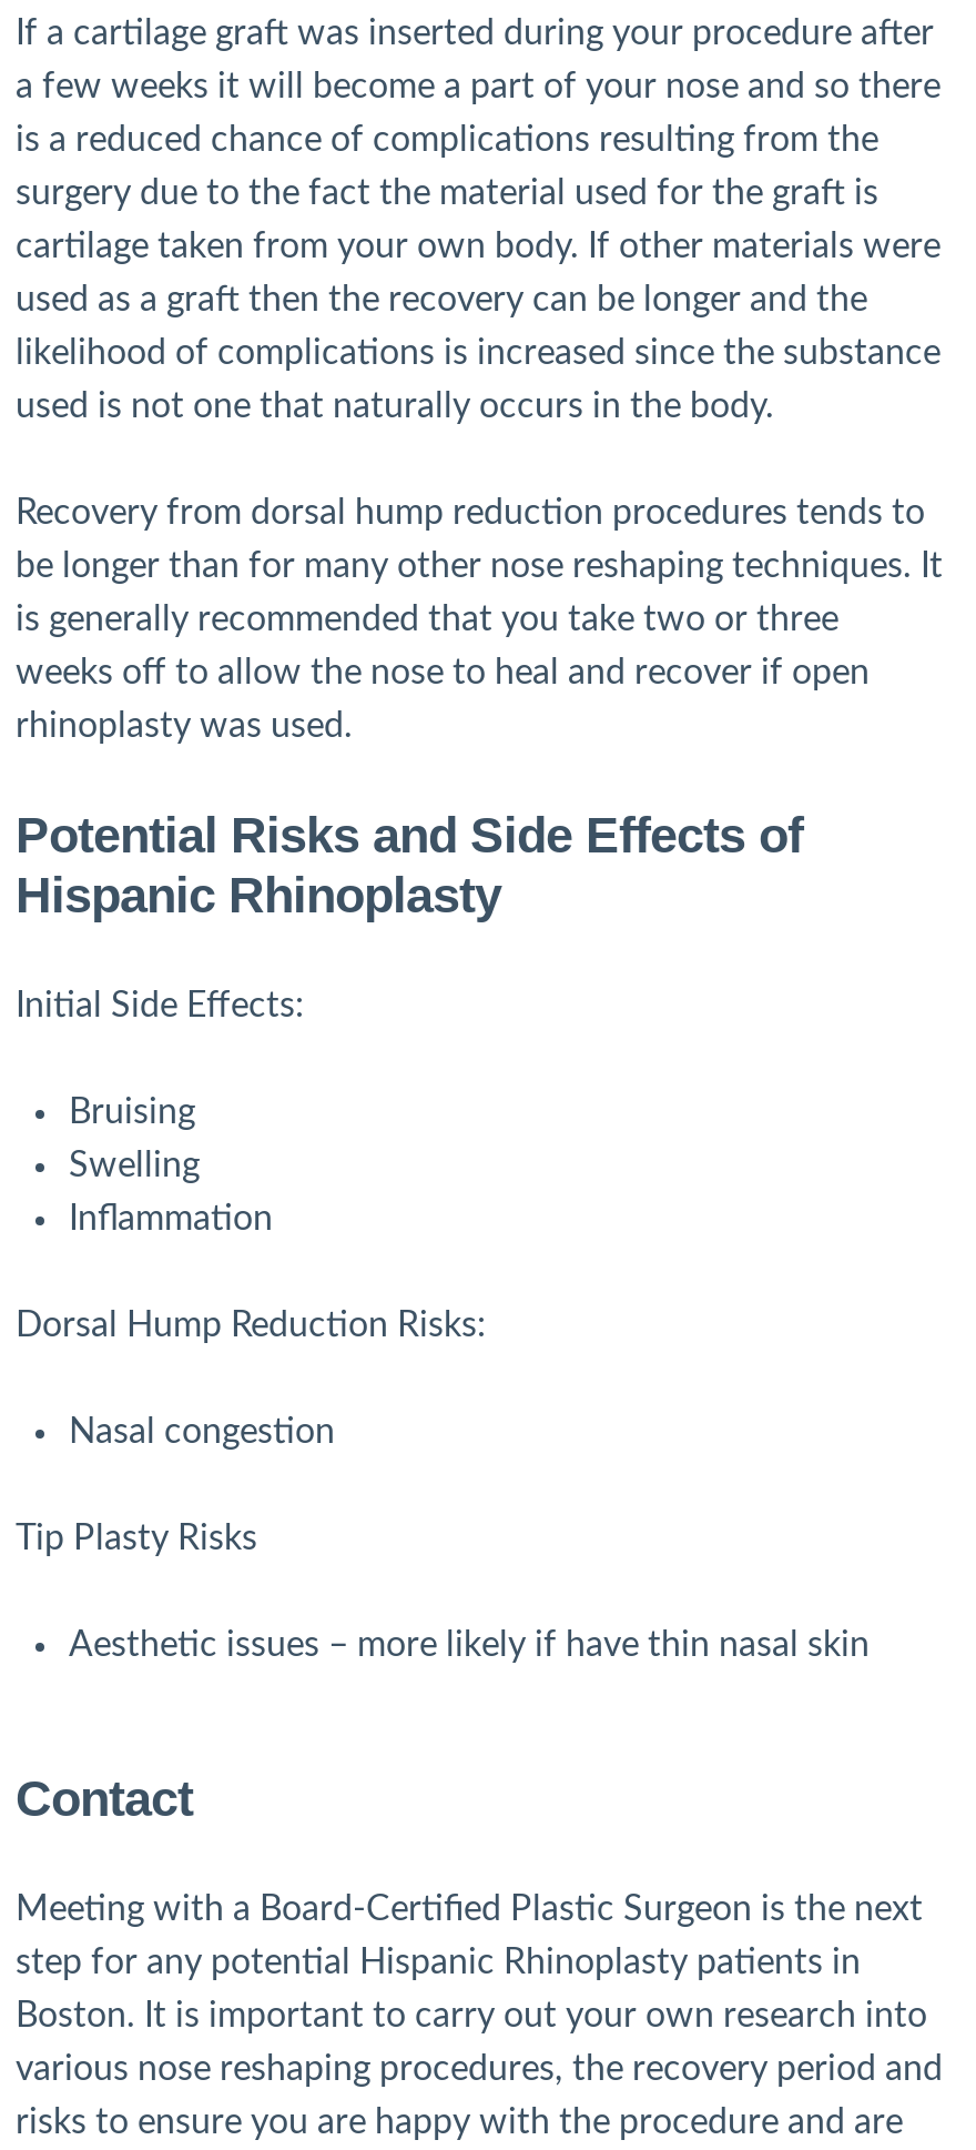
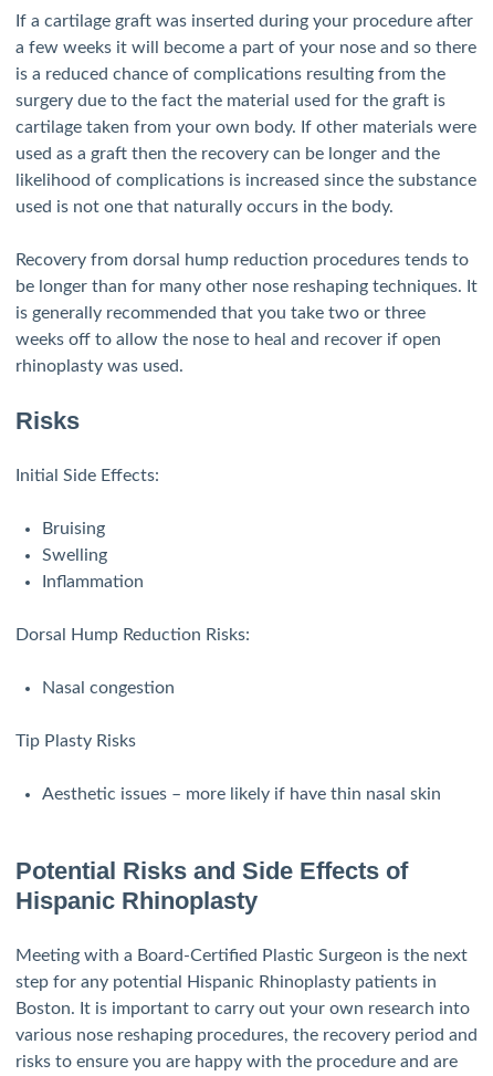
none -> [15,407,80,435] Risks
moved [16,808,803,923] -> [15,857,408,915]: Potential Risks and Side Effects of | Hispanic Rhinoplasty
moved [16,988,870,1663] -> [15,467,441,803]: Initial Side Effects: | Bruising | Swelling | Inflammation | Dorsal Hump Reduction Risks: | Nasal congestion | Tip Plasty Risks | Aesthetic issues – more likely if have thin nasal skin
[16,1772,193,1827] Contact -> none

